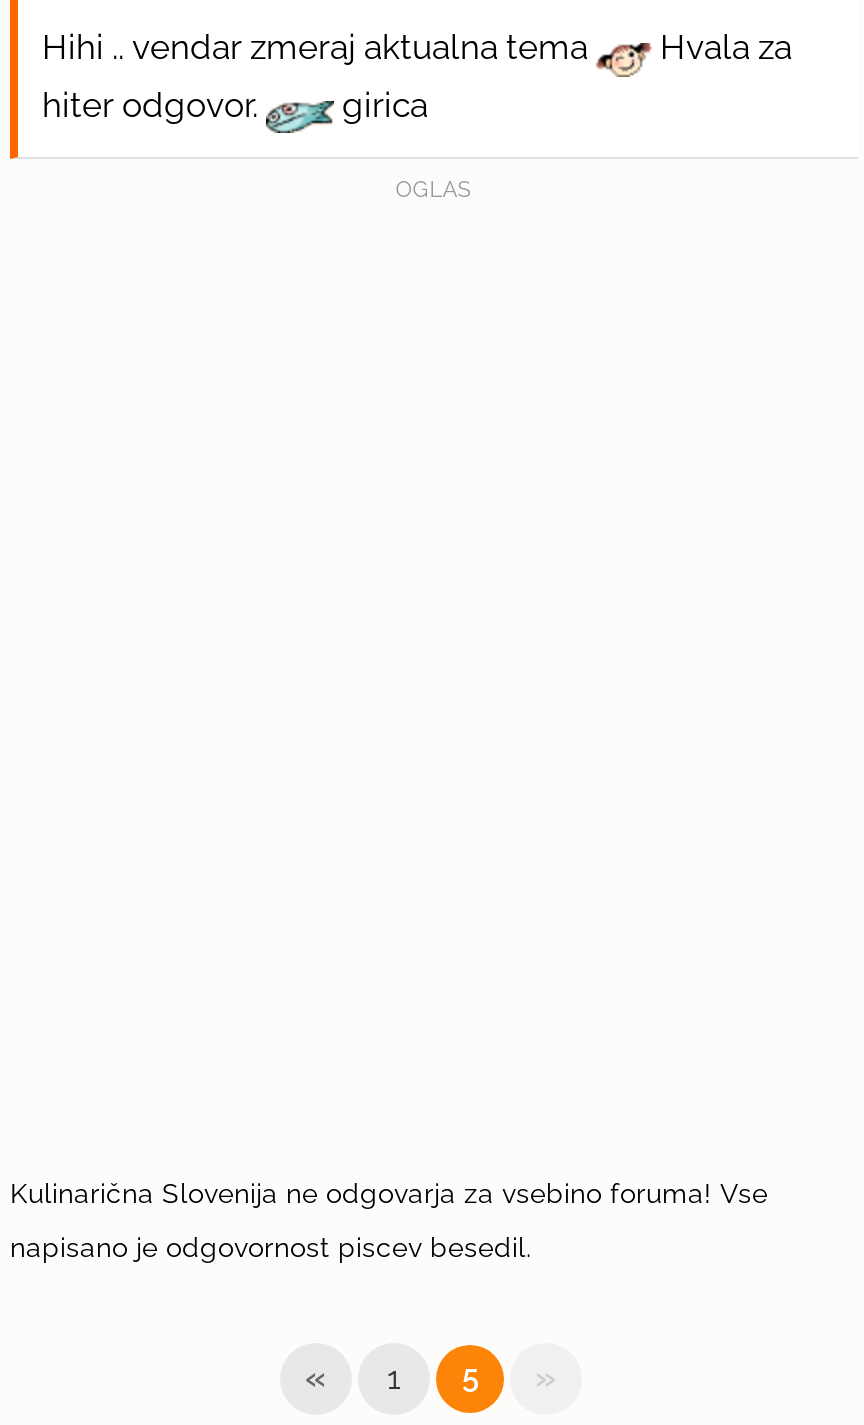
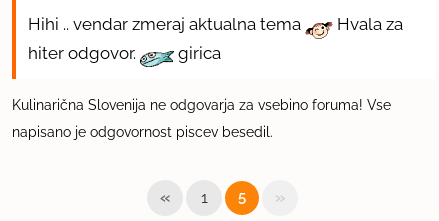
[396,176,472,202] OGLAS -> none

